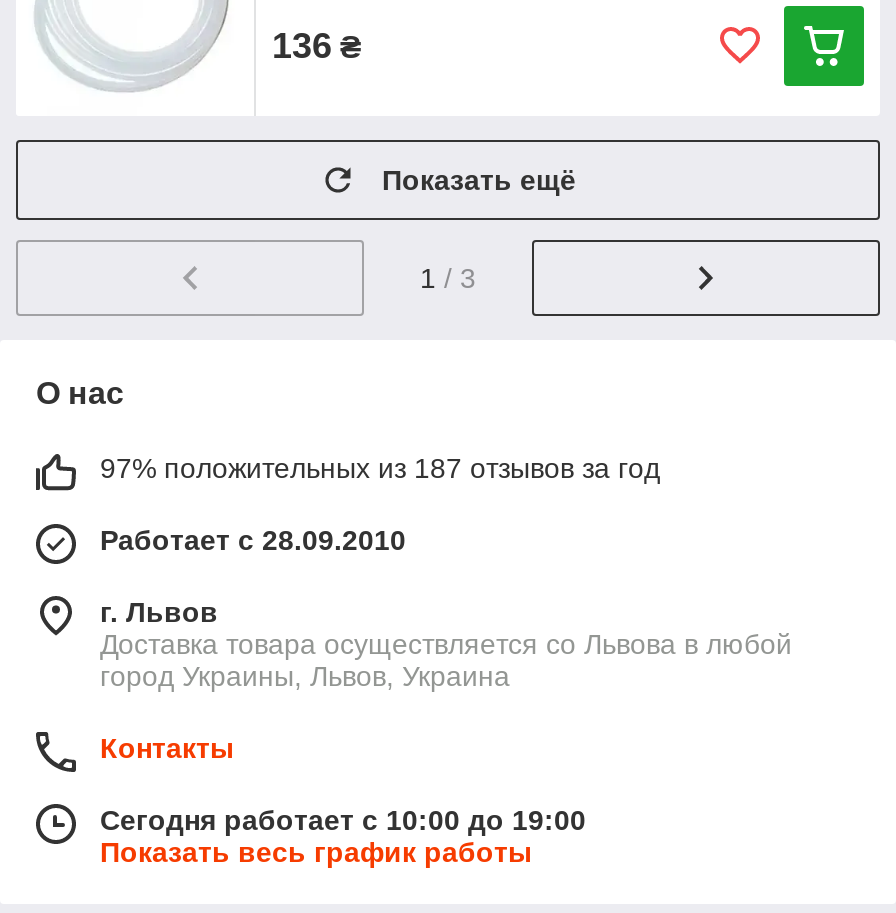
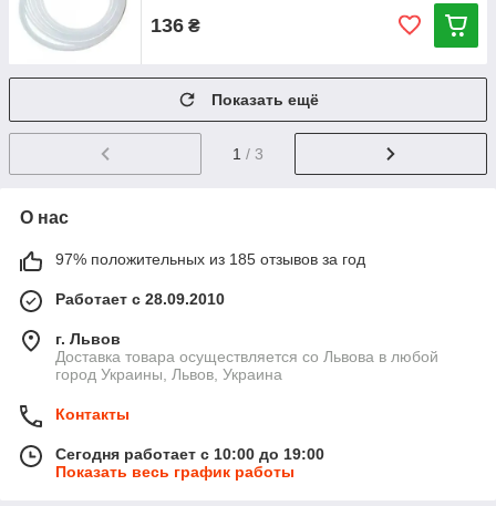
[100,452,660,484] 97% положительных из 187 отзывов за год -> [55,250,365,268] 97% положительных из 185 отзывов за год

